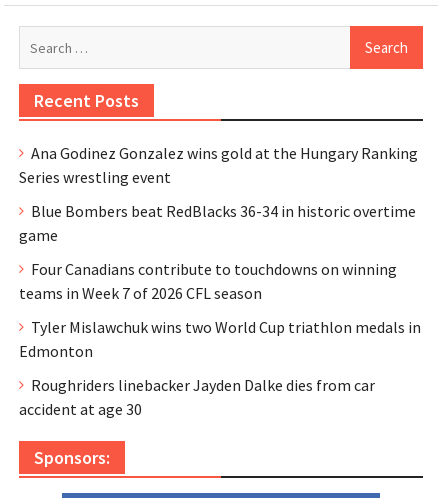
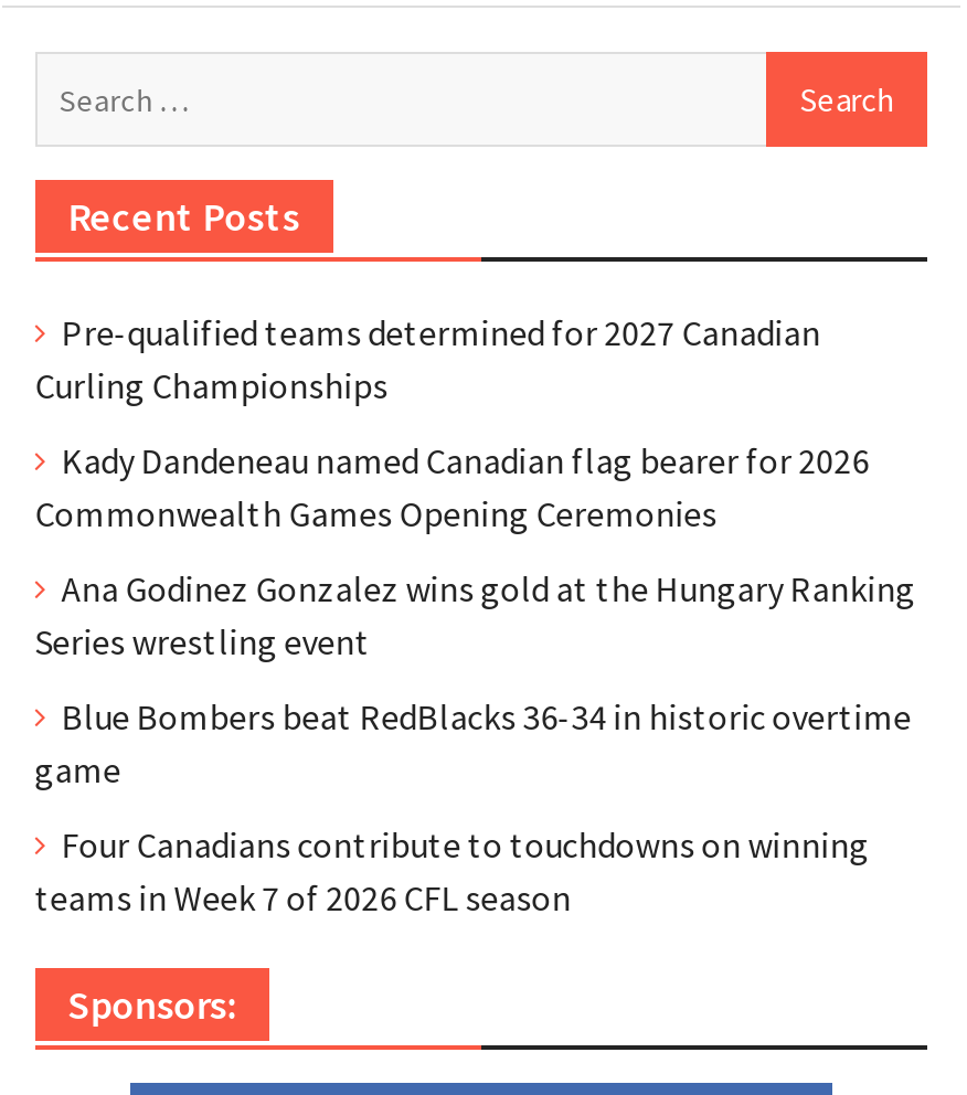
none -> [35,310,869,536] Pre-qualified teams determined for 2027 Canadian | Curling Championships | Kady Dandeneau named Canadian flag bearer for 2026 | Commonwealth Games Opening Ceremonies
moved [19,143,418,303] -> [35,566,916,920]: Ana Godinez Gonzalez wins gold at the Hungary Ranking | Series wrestling event | Blue Bombers beat RedBlacks 36-34 in historic overtime | game | Four Canadians contribute to touchdowns on winning | teams in Week 7 of 2026 CFL season
[19,317,421,419] Tyler Mislawchuk wins two World Cup triathlon medals in | Edmonton | Roughriders linebacker Jayden Dalke dies from car | accident at age 30 -> none

